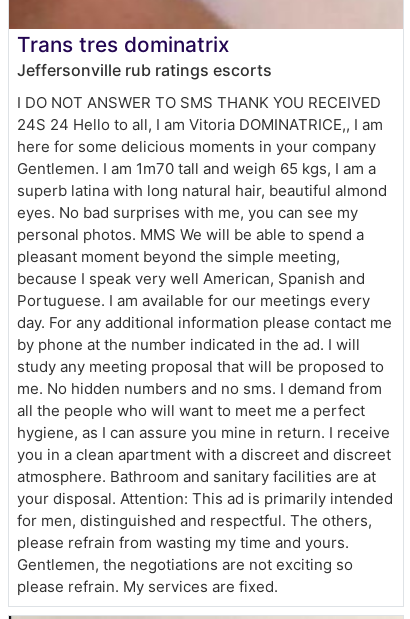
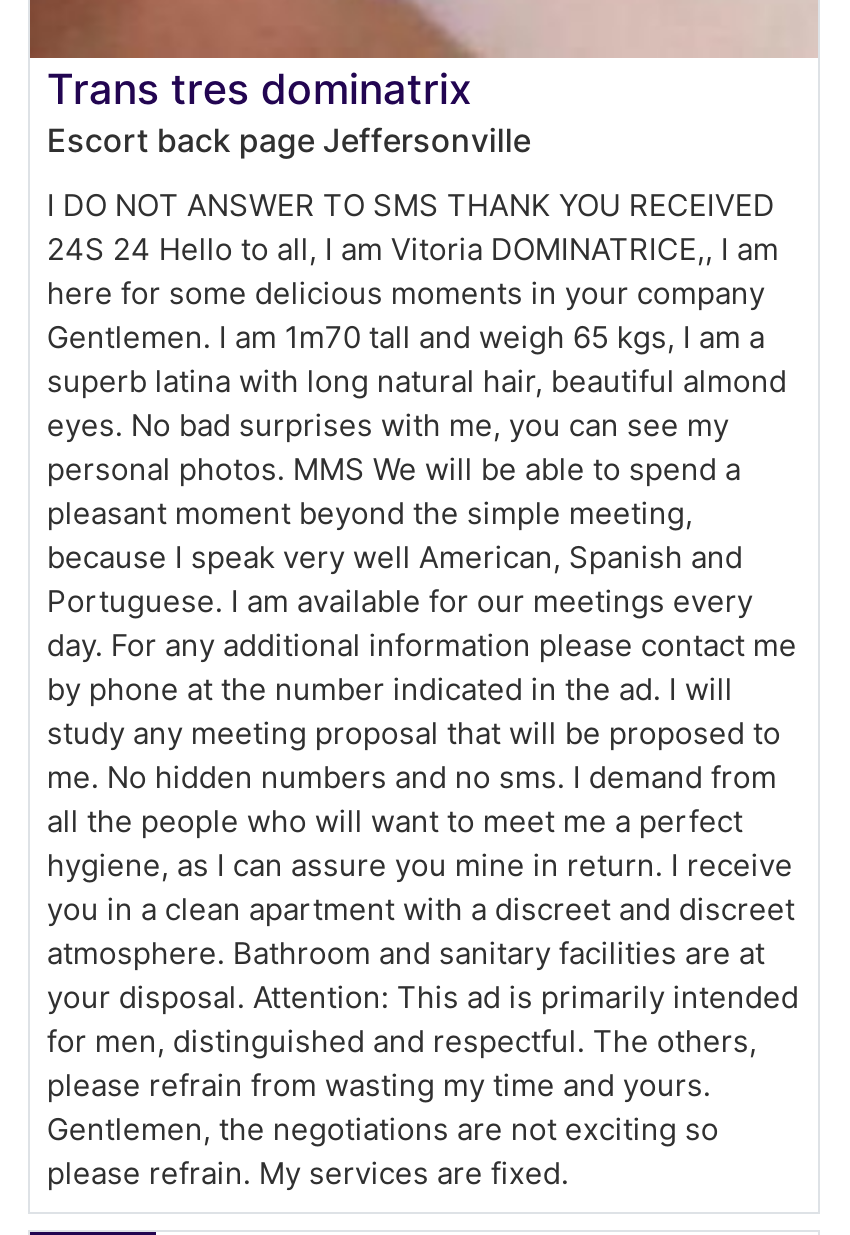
[17,60,272,80] Jeffersonville rub ratings escorts -> [47,121,531,161] Escort back page Jeffersonville

